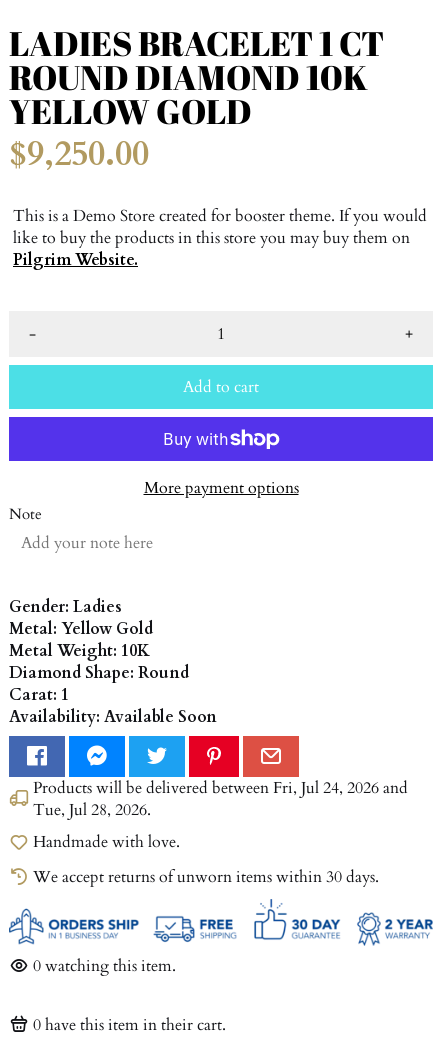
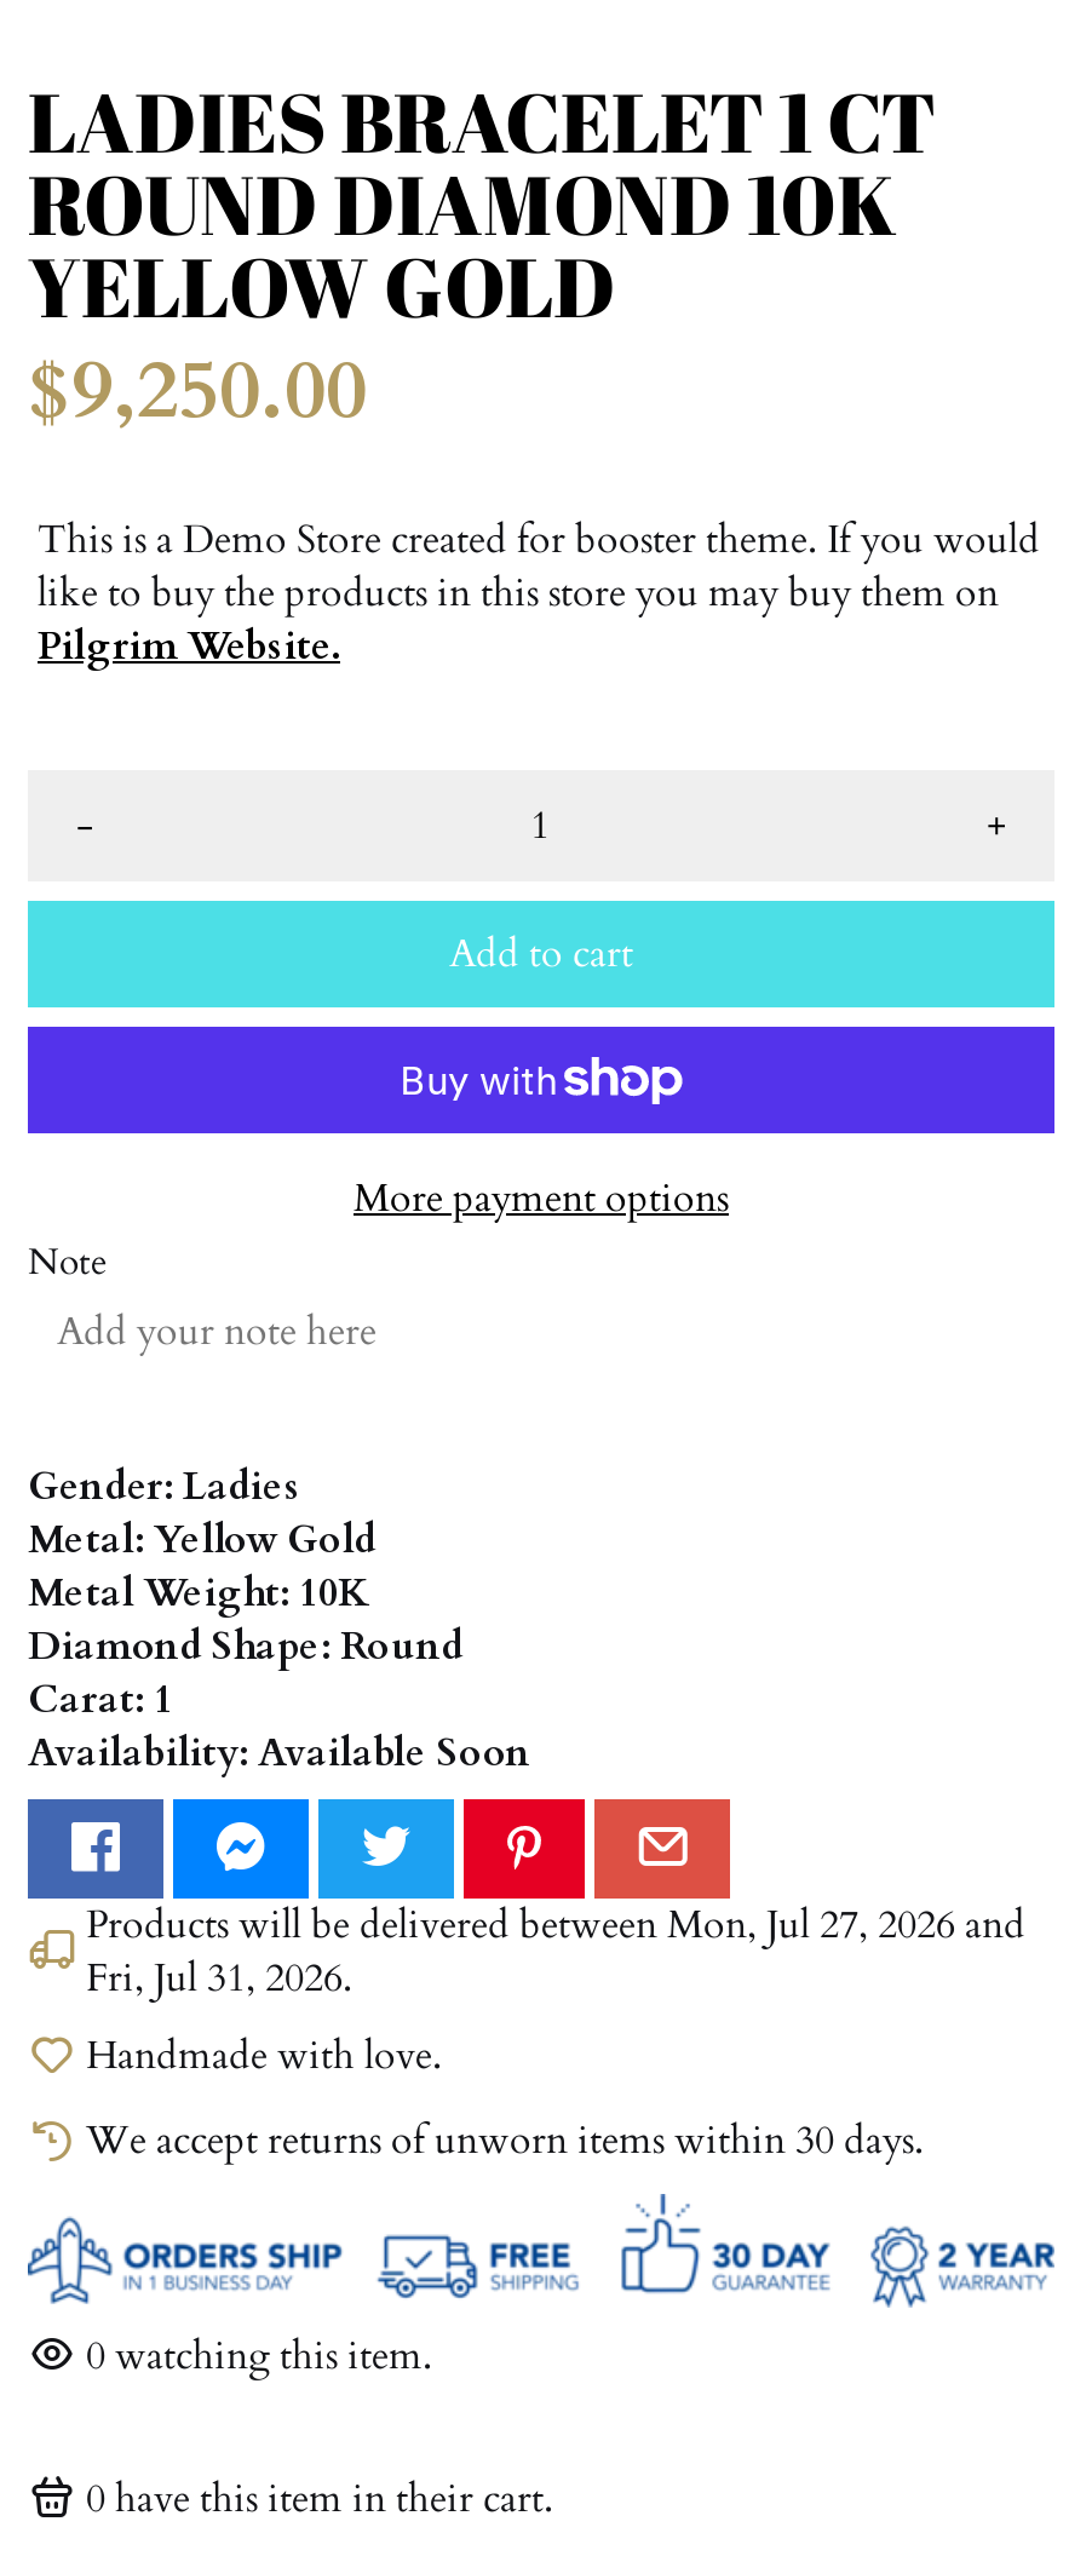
[33,777,408,799] Products will be delivered betweenFri, Jul 24, 2026 and -> [86,1898,1025,1951] Products will be delivered betweenMon, Jul 27, 2026 and
[33,799,151,821] Tue, Jul 28, 2026. -> [86,1951,352,2004] Fri, Jul 31, 2026.

